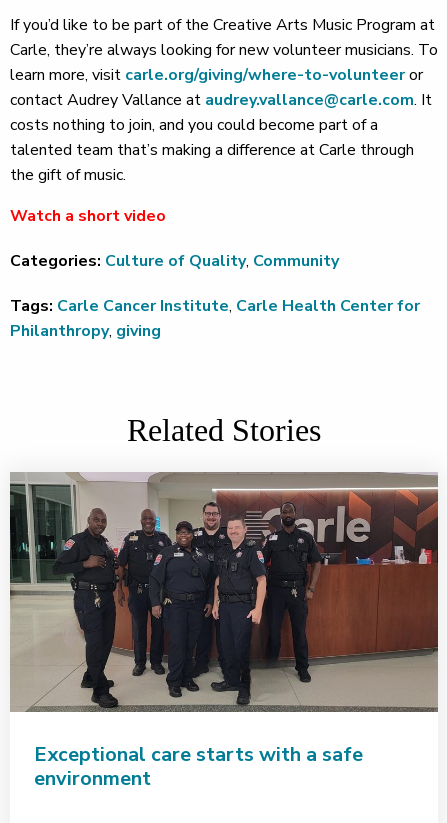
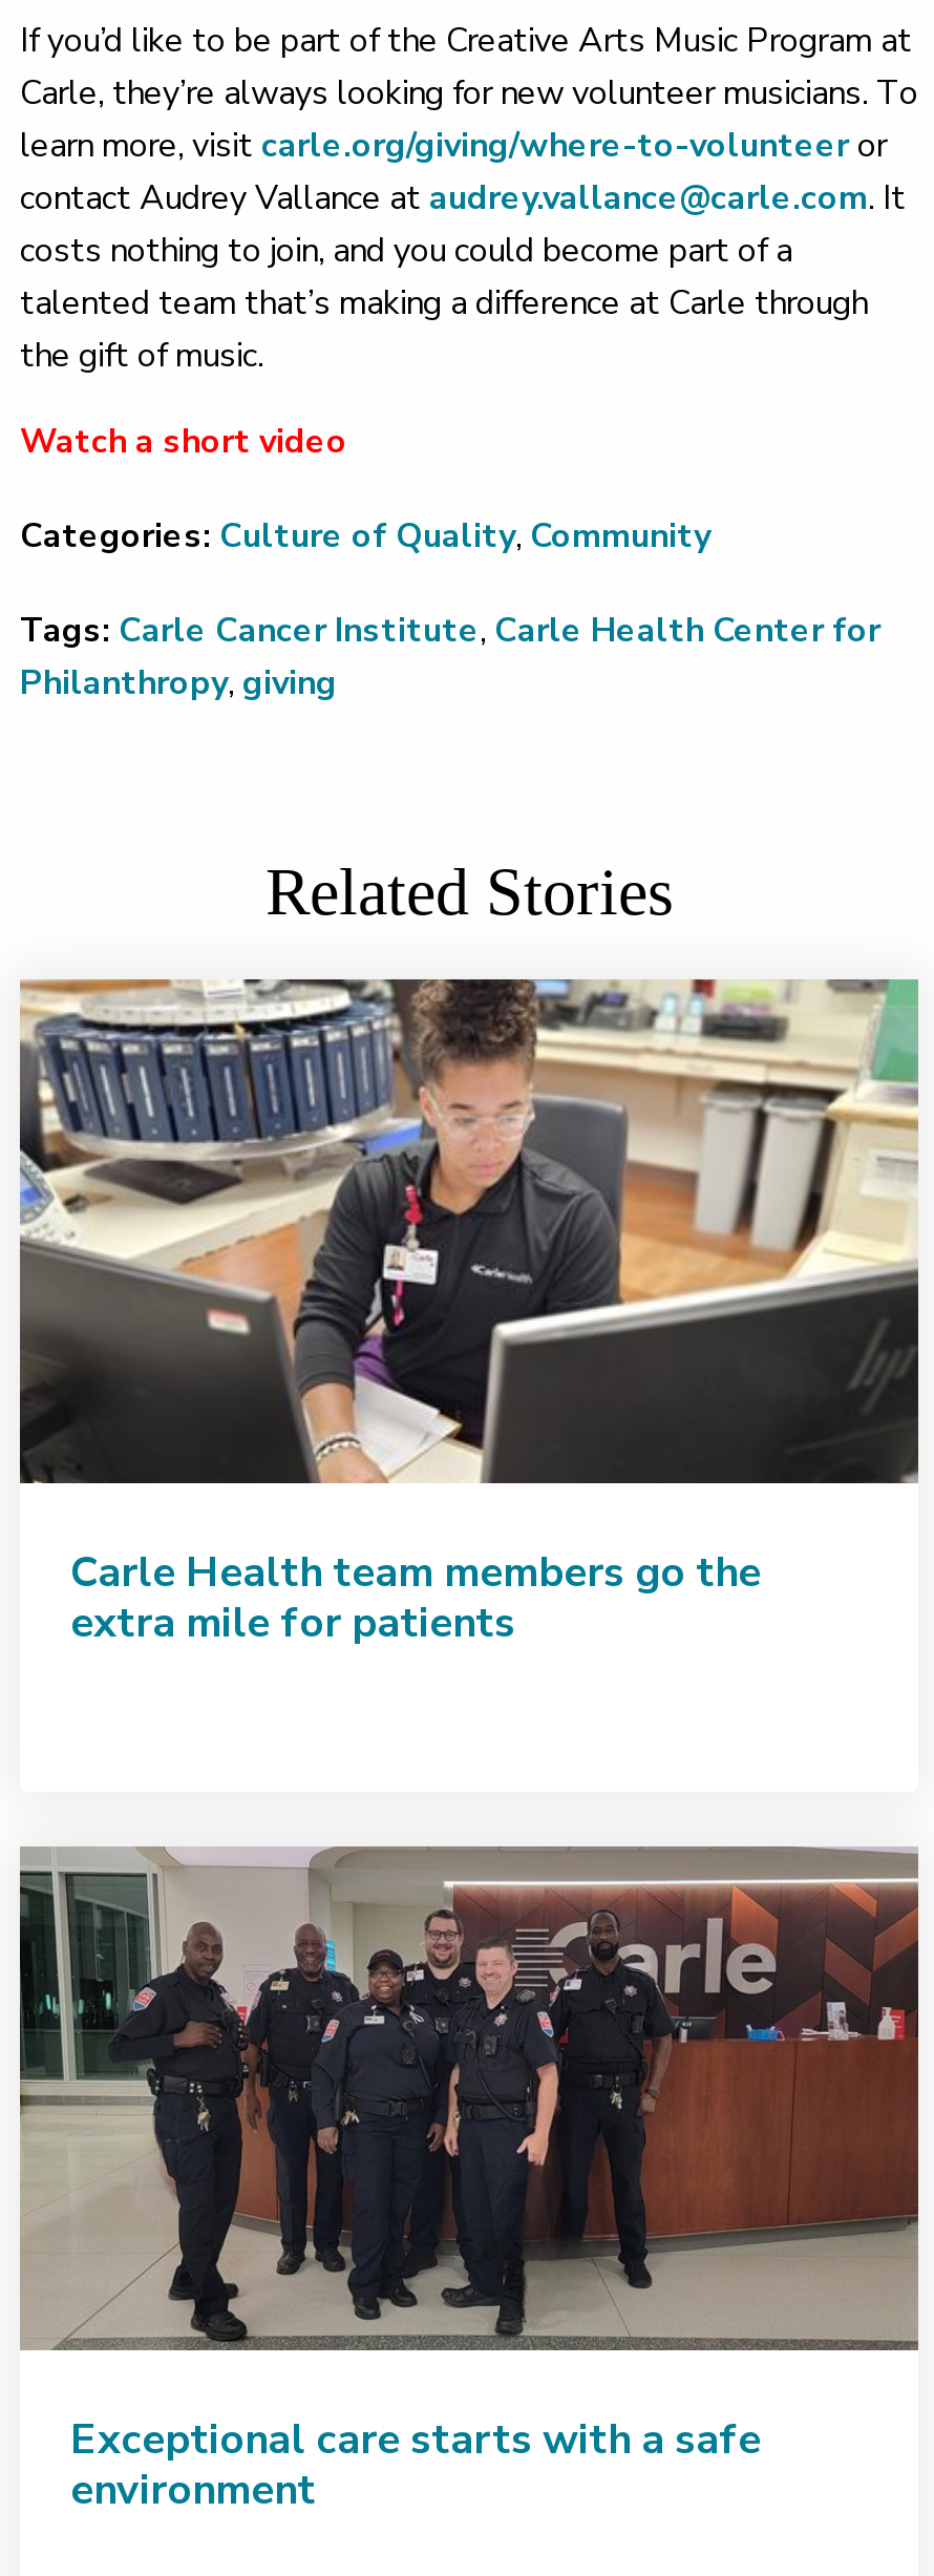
none -> [20,979,920,1652] [image] | Carle Health team members go the | extra mile for patients

